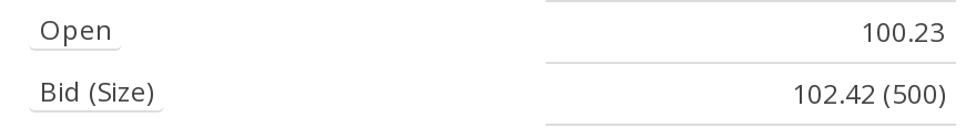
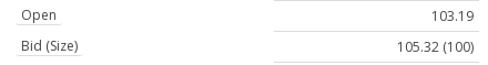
[861,14,945,52] 100.23 -> [431,7,474,26] 103.19
[792,76,945,113] 102.42 (500) -> [397,38,474,57] 105.32 (100)

